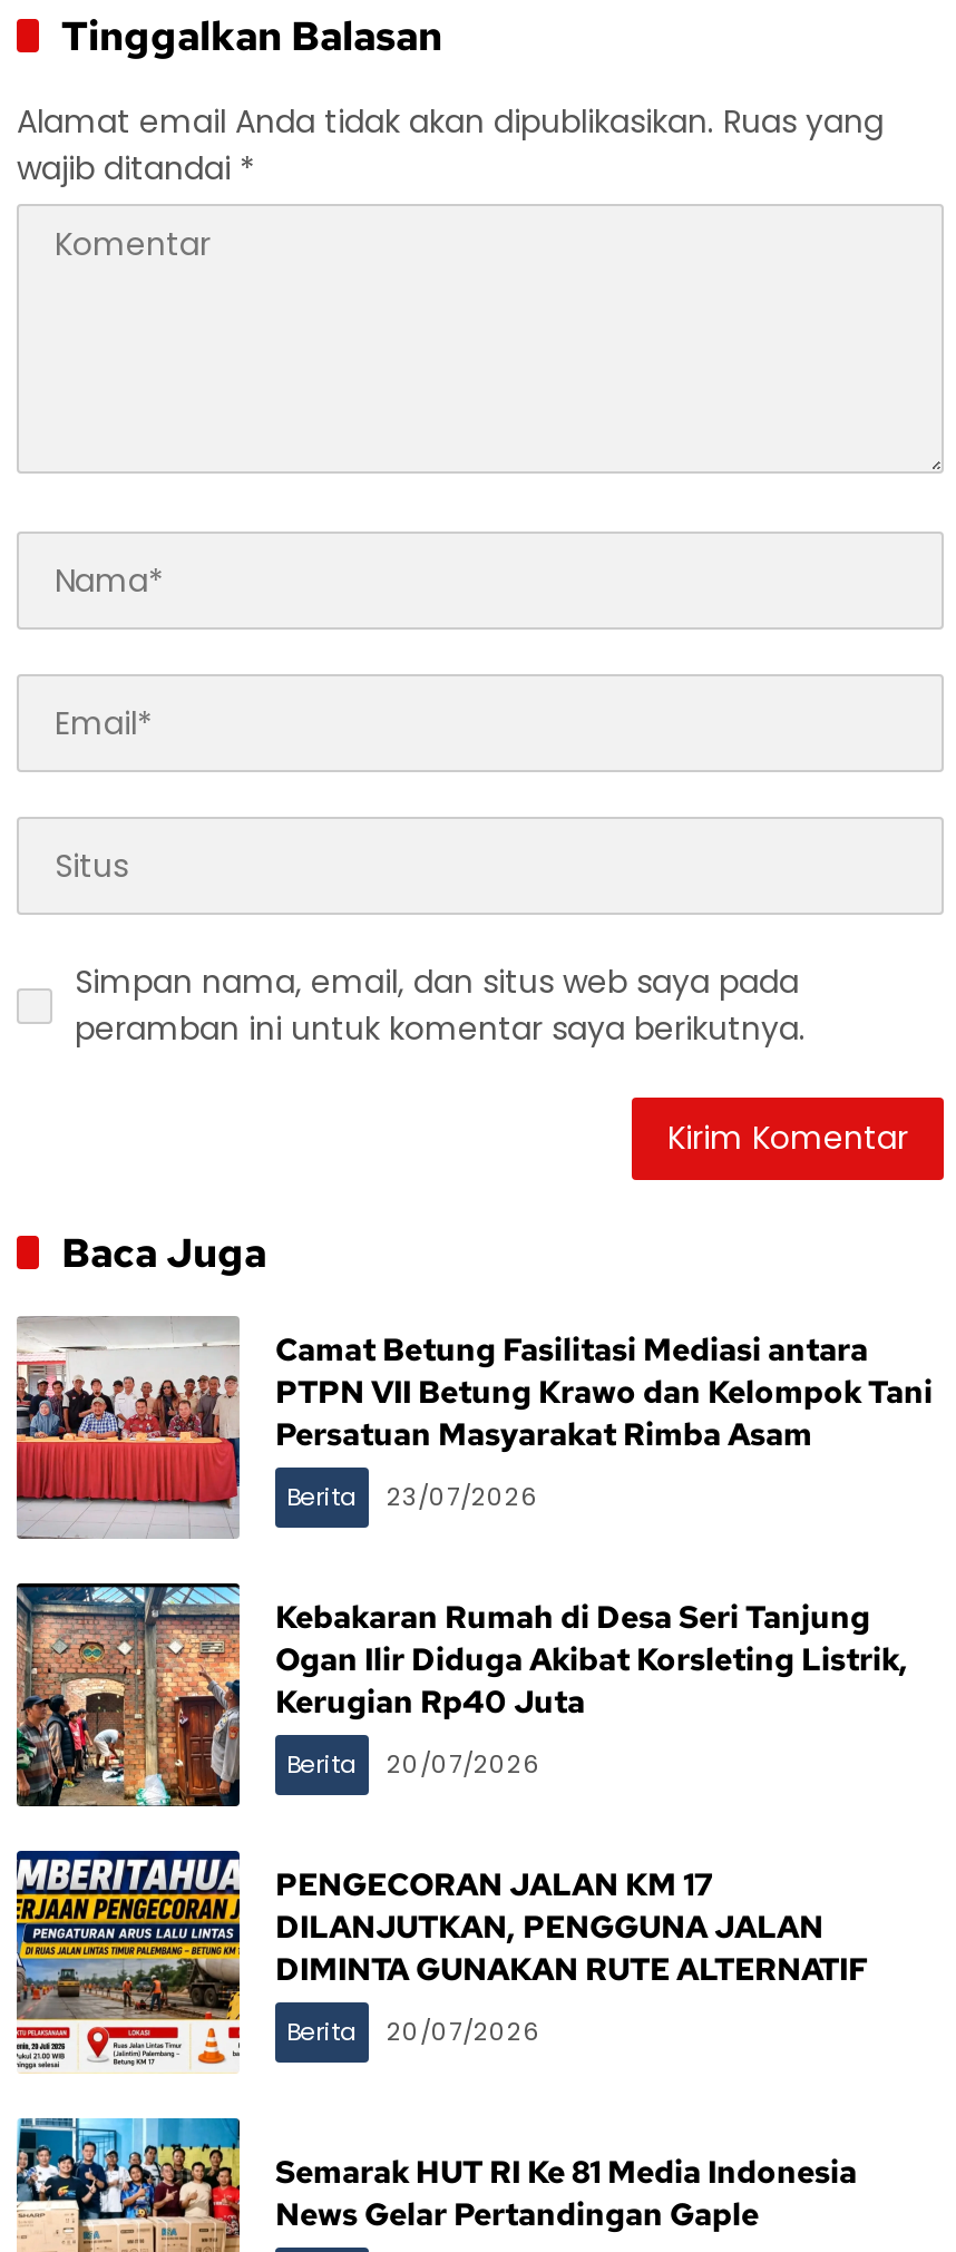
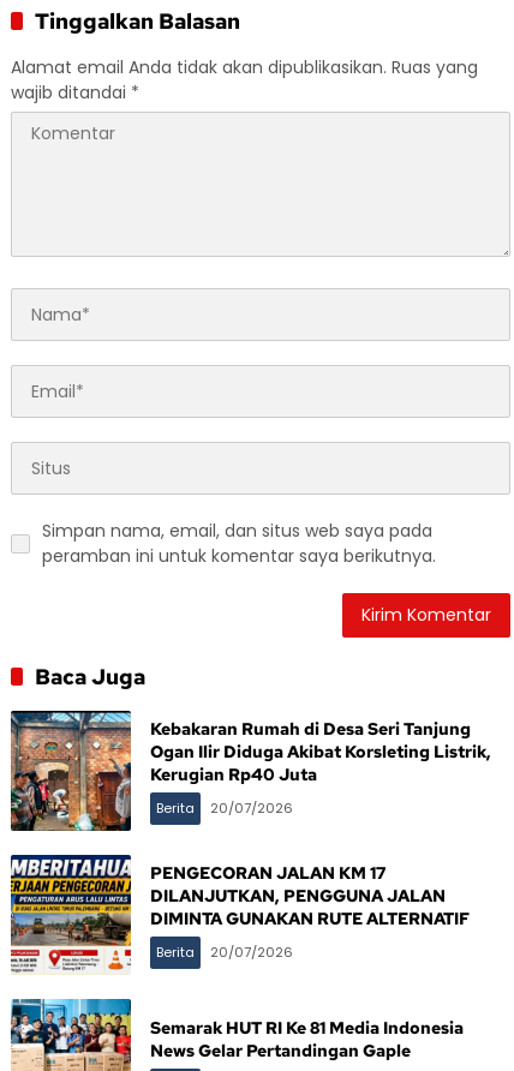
[14,1318,933,1539] [image] | Camat Betung Fasilitasi Mediasi antara | PTPN VII Betung Krawo dan Kelompok Tani | Persatuan Masyarakat Rimba Asam | Berita | 23/07/2026 -> none

